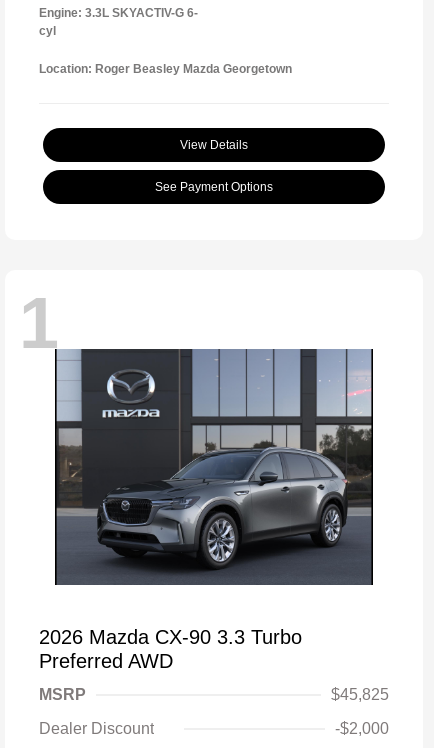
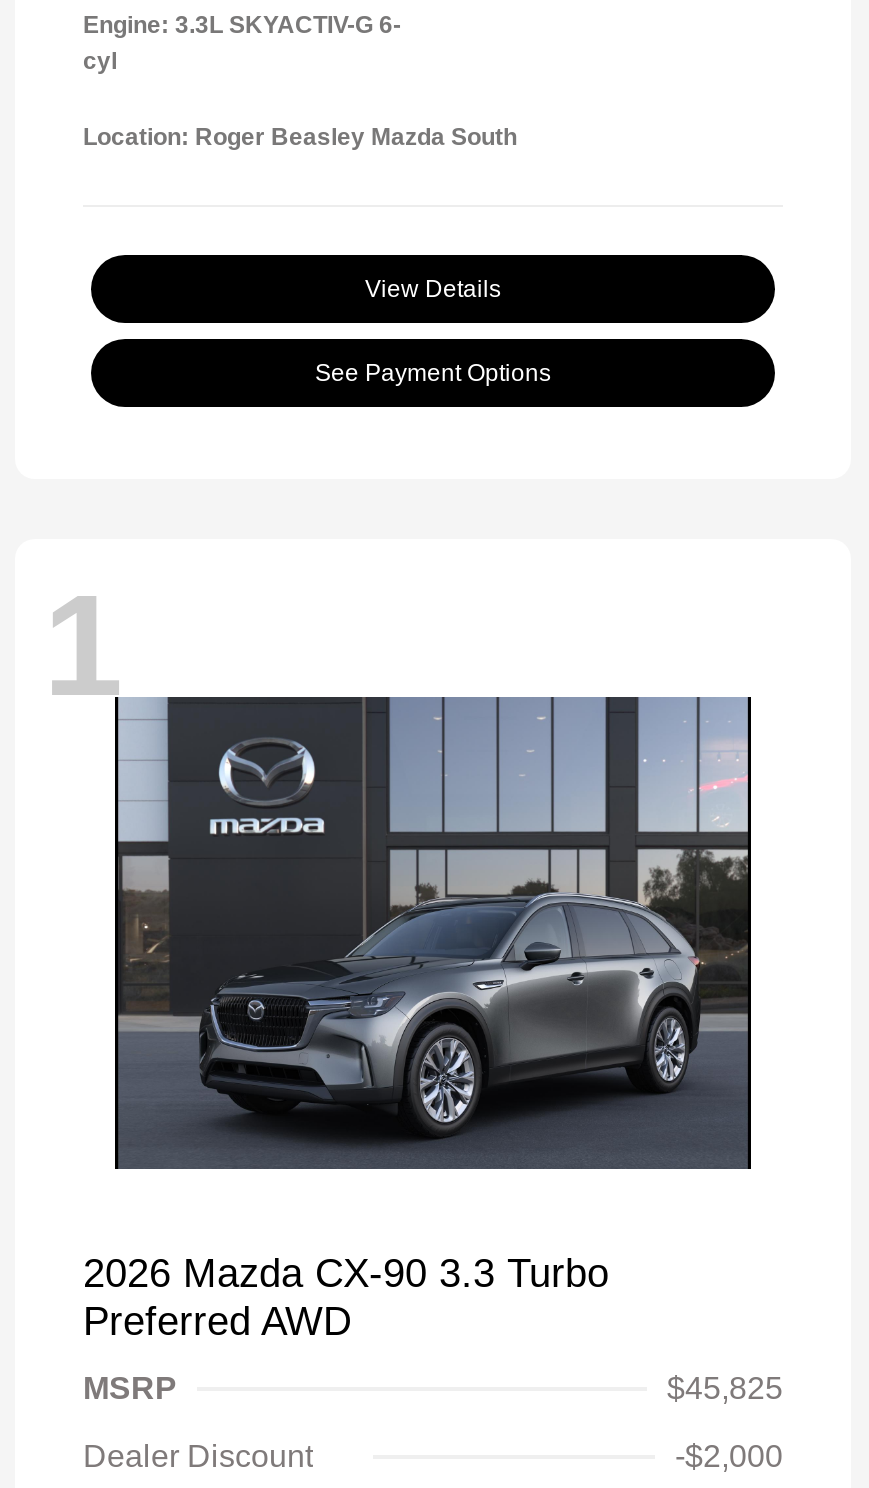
[39,62,292,76] Location: Roger Beasley Mazda Georgetown -> [83,123,517,151] Location: Roger Beasley Mazda South

